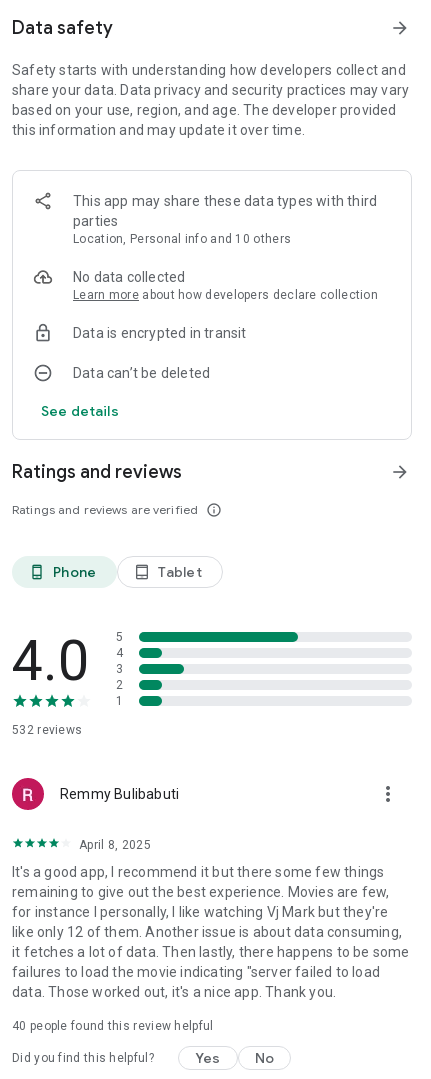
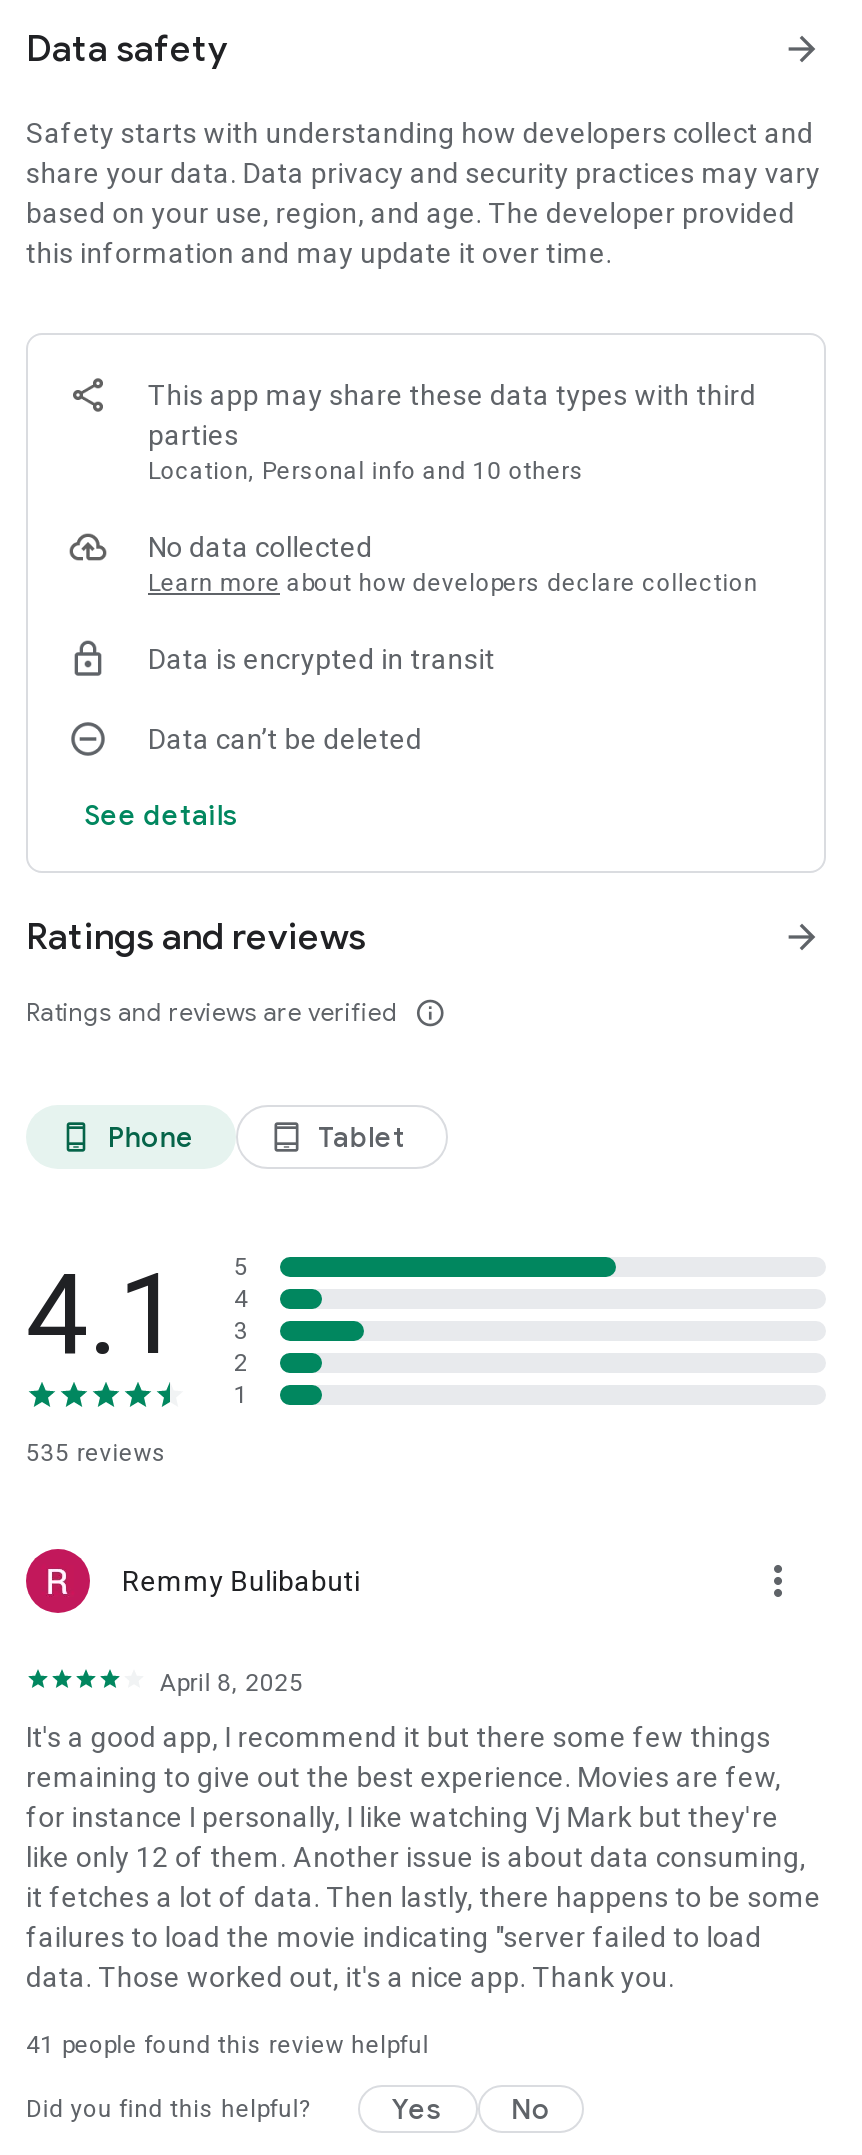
[12,628,123,694] 4.0 5 4 3 2 -> [26,1249,249,1381] 4.1 5 4 3 2
[12,723,82,737] 532 reviews -> [26,1439,167,1467] 535 reviews
[12,1019,213,1033] 40 people found this review helpful -> [26,2031,429,2059] 41 people found this review helpful

